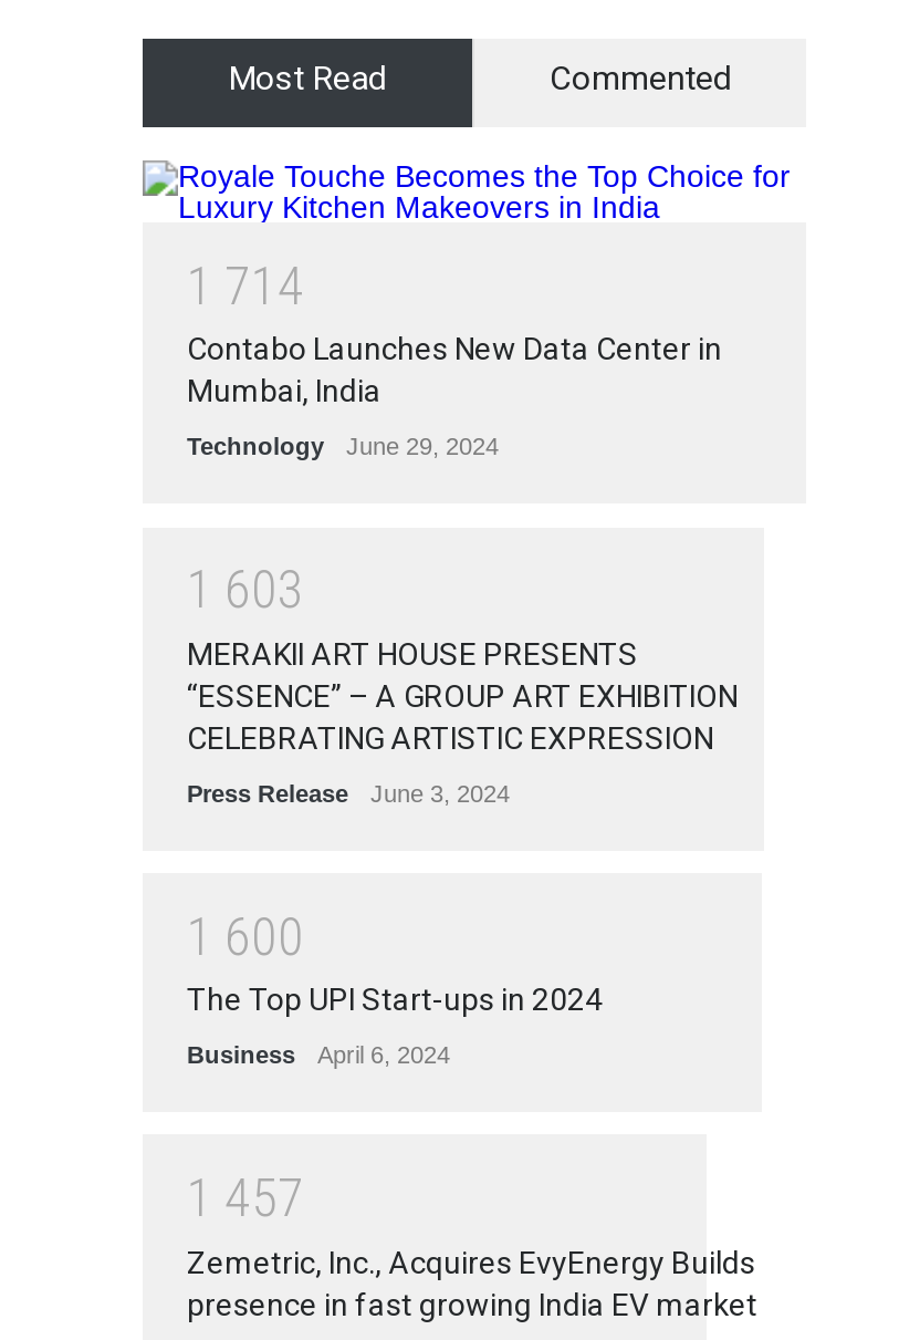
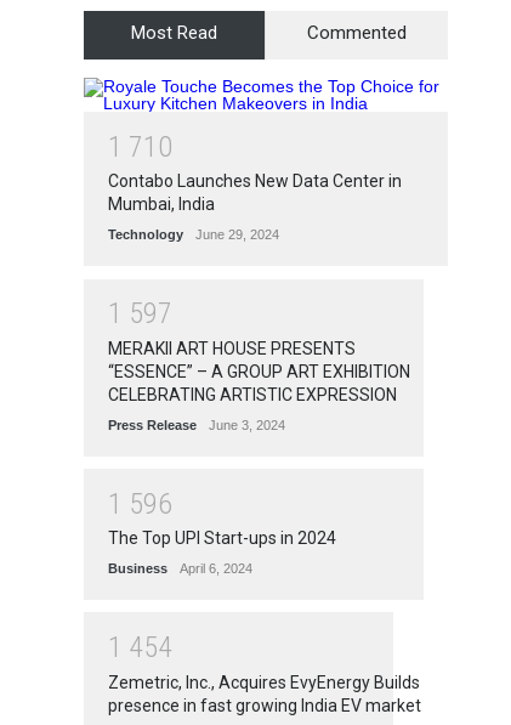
[187,255,304,317] 1 71 4 -> [108,130,172,164] 1 71 0
[187,559,304,621] 1 603 -> [108,297,172,331] 1 597
[187,906,304,968] 1 600 -> [108,487,172,521] 1 596
[187,1168,304,1230] 1 457 -> [108,631,172,665] 1 454

